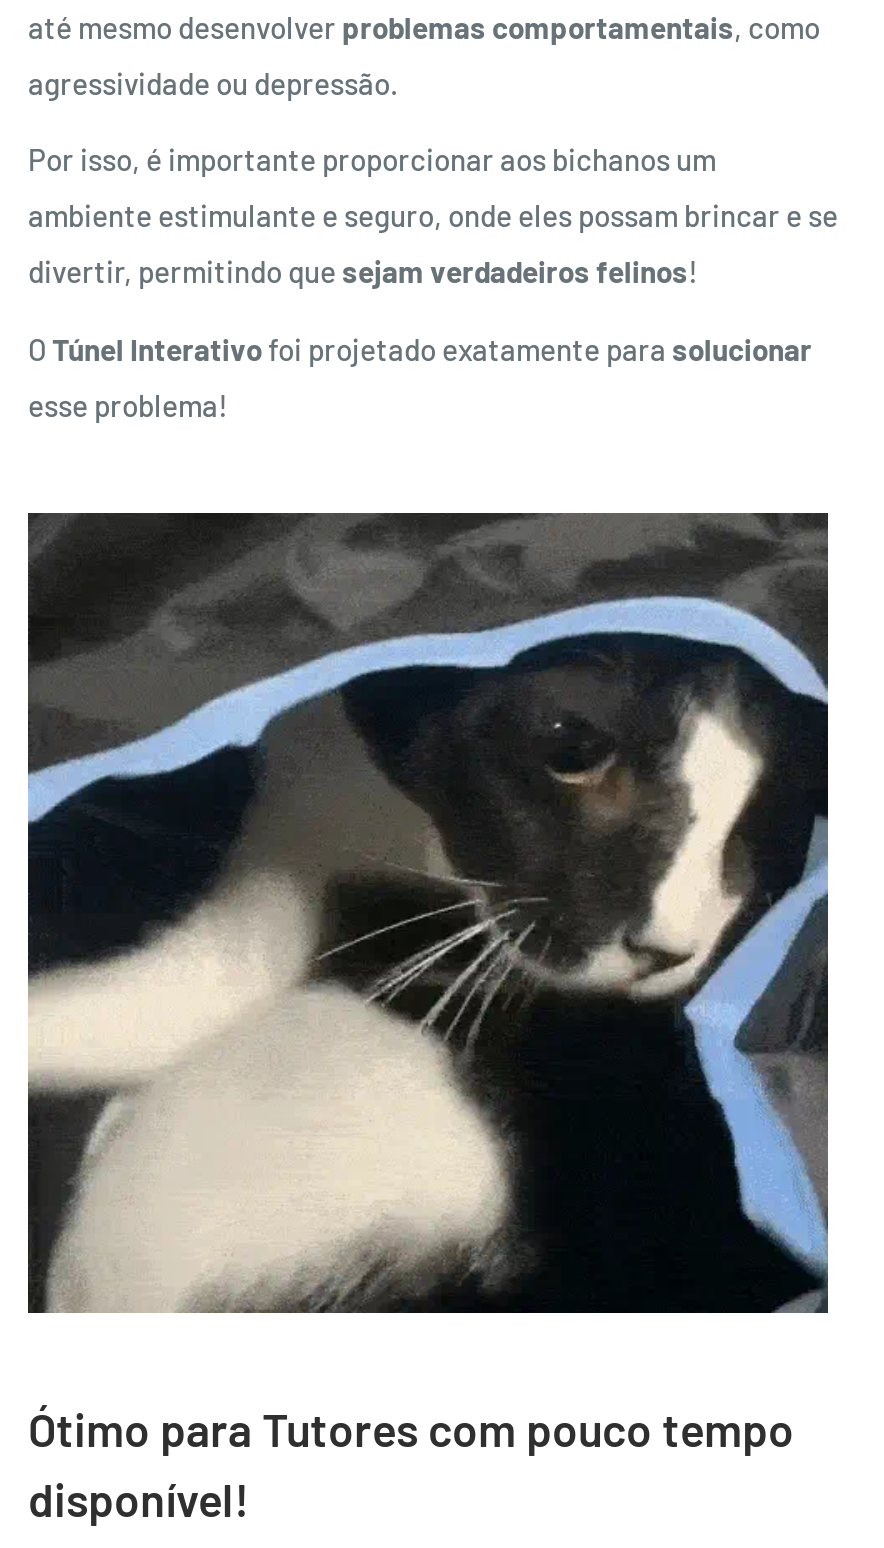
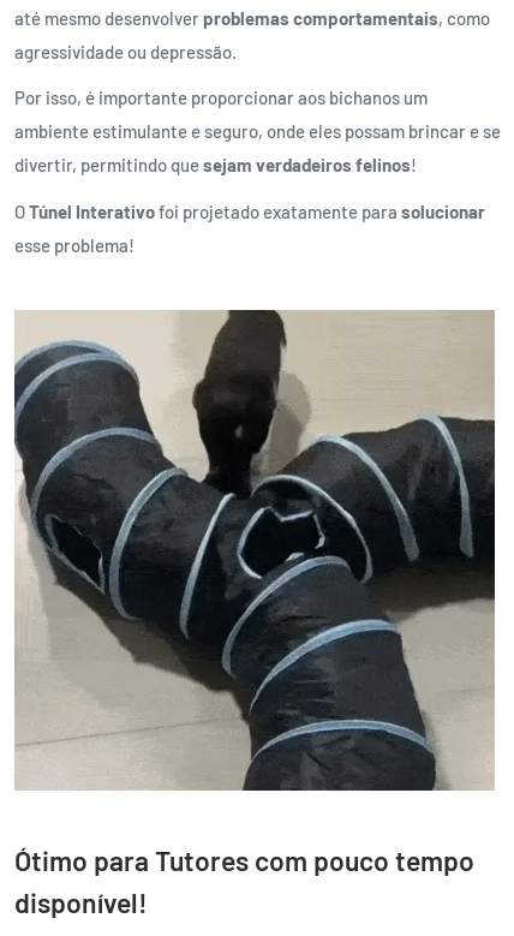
[26,511,830,1315] [image] -> [13,310,496,791] [image]

